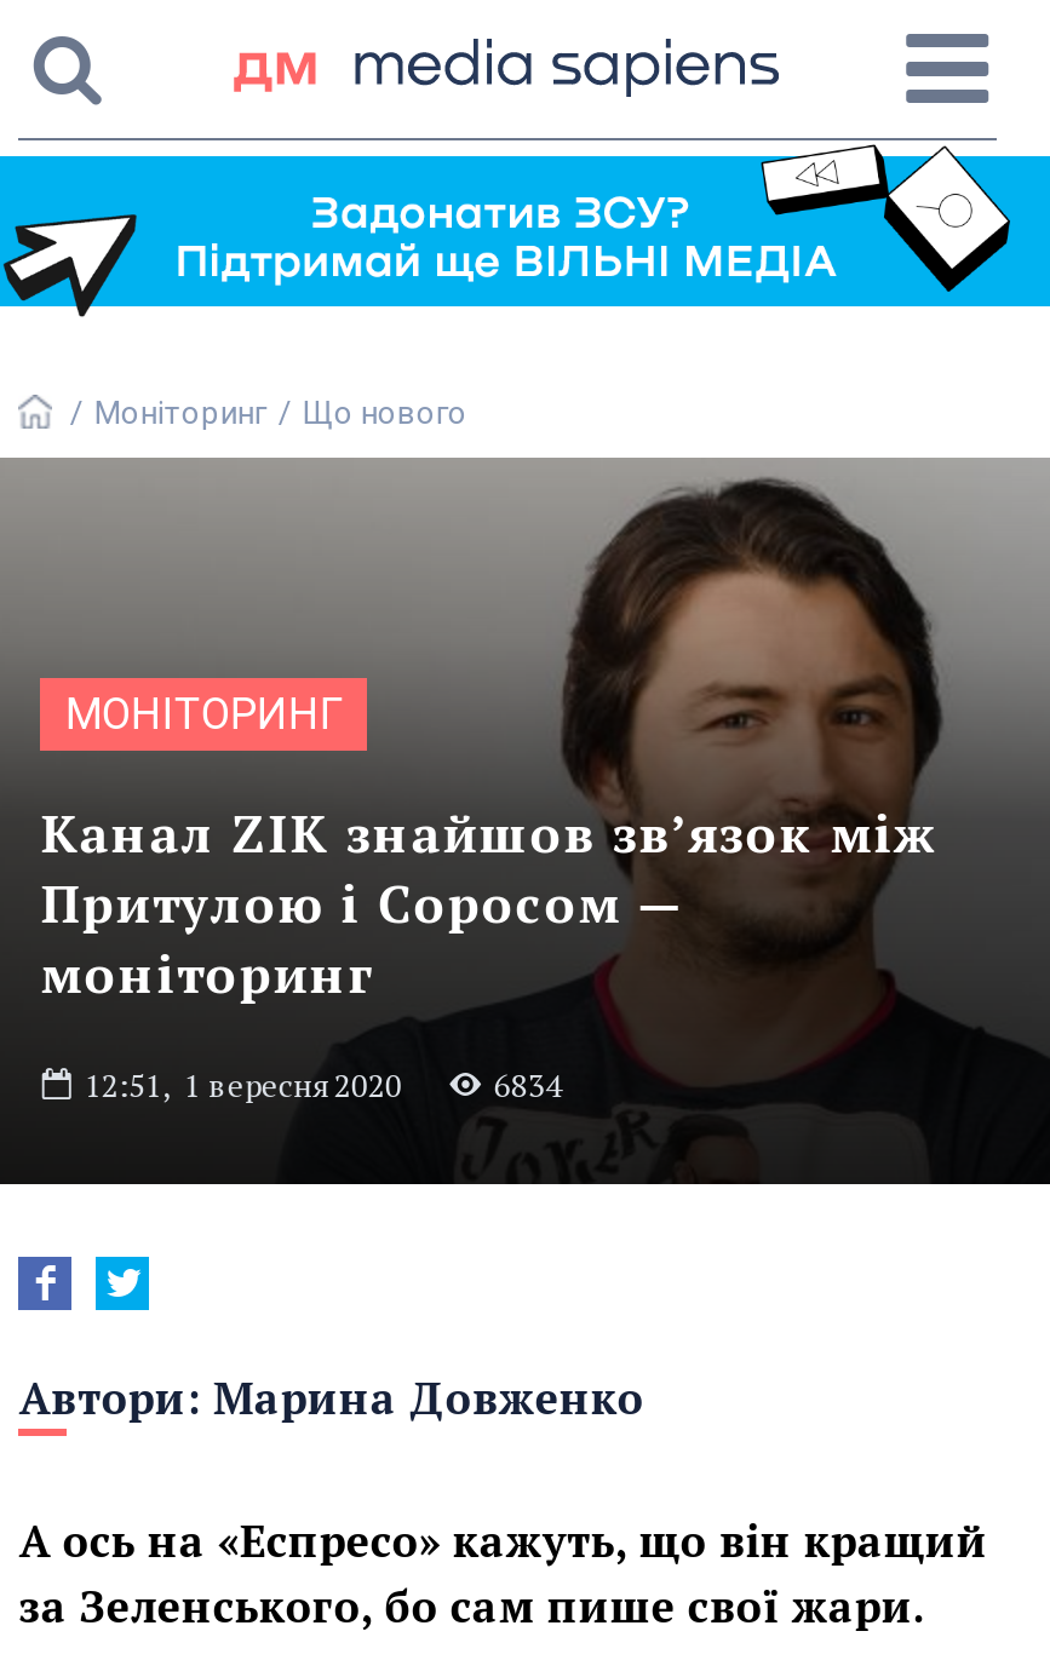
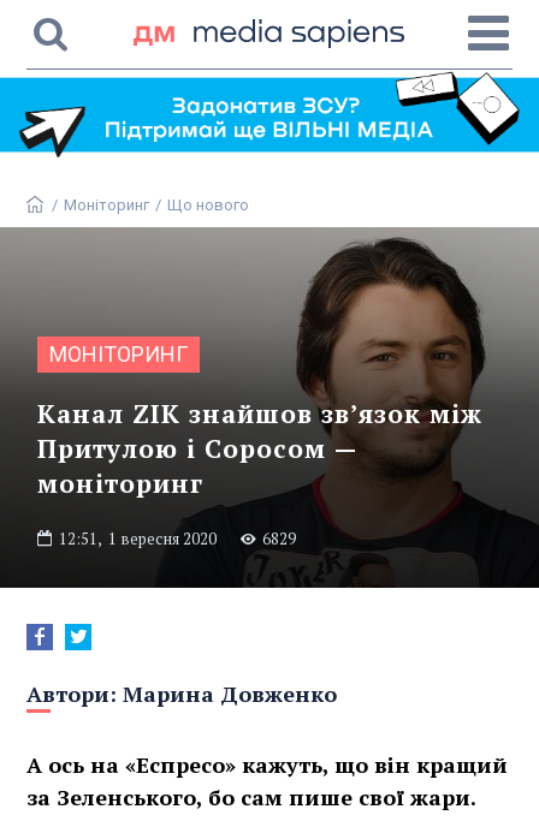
[494,1063,562,1106] 6834 -> [263,527,296,549] 6829

